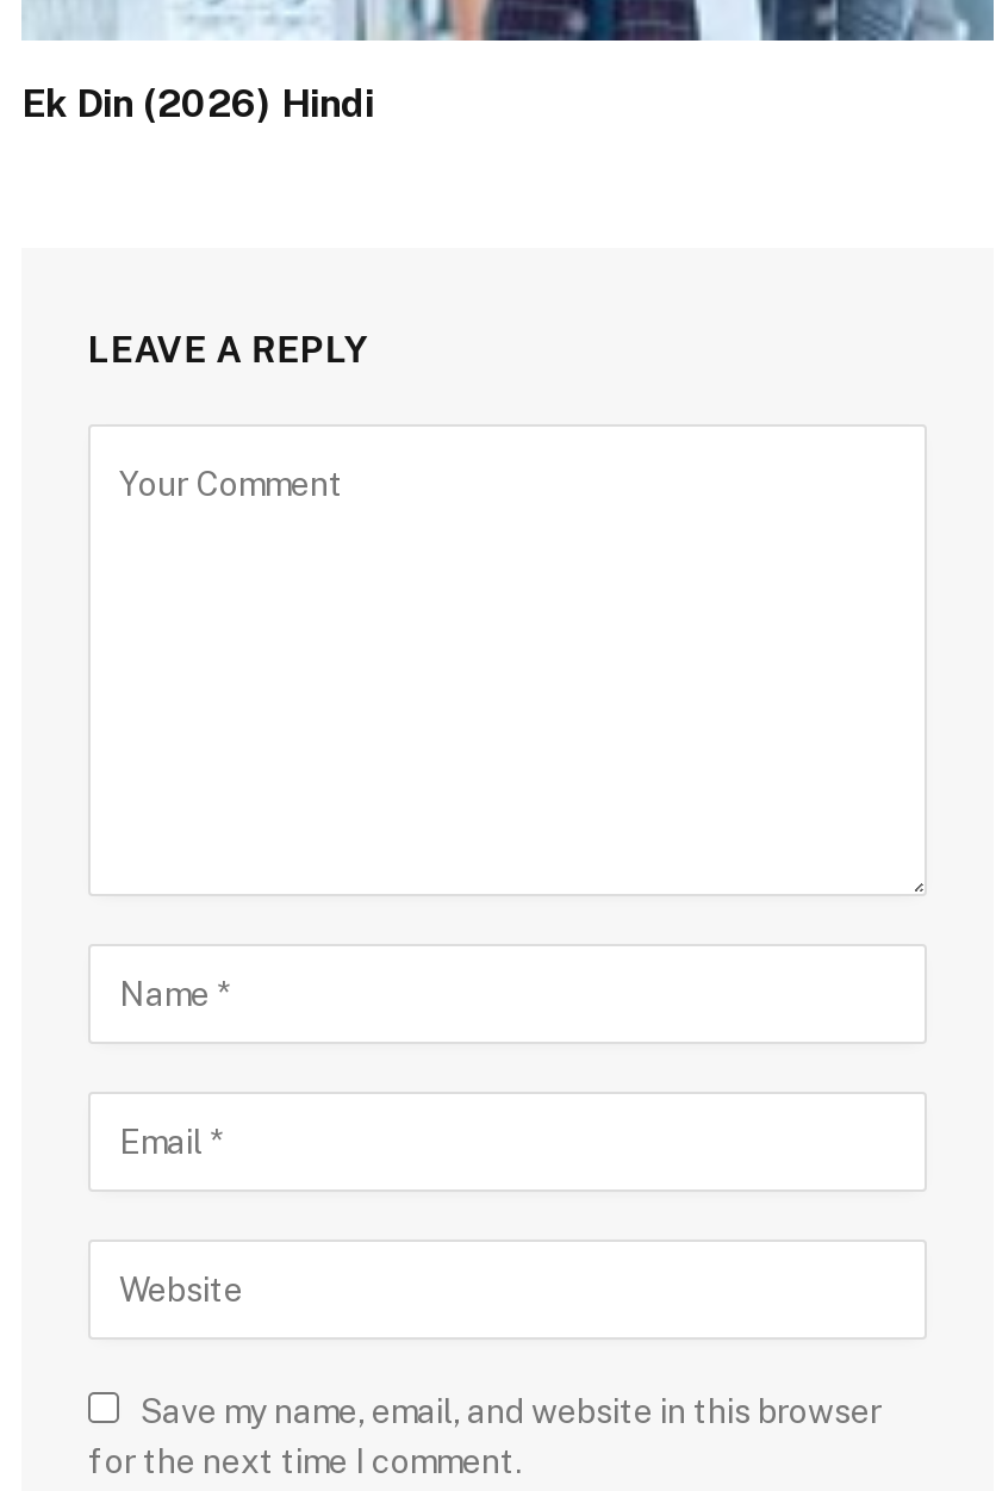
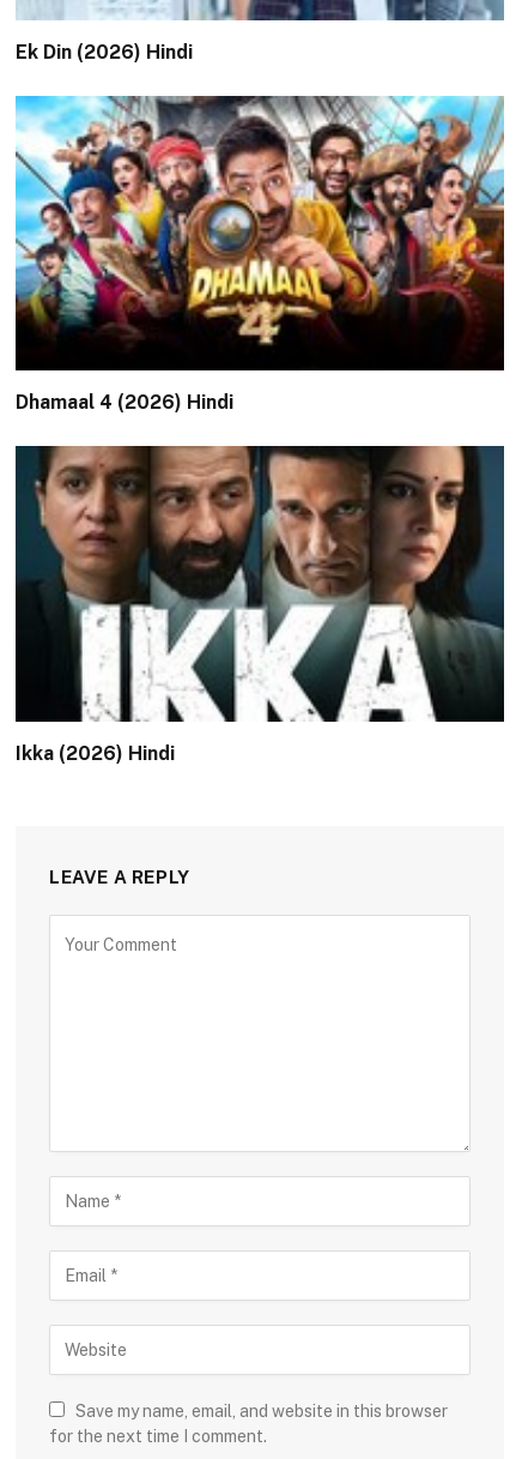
none -> [14,95,505,414] [image] | Dhamaal 4 (2026) Hindi
none -> [14,445,505,764] [image] | Ikka (2026) Hindi

